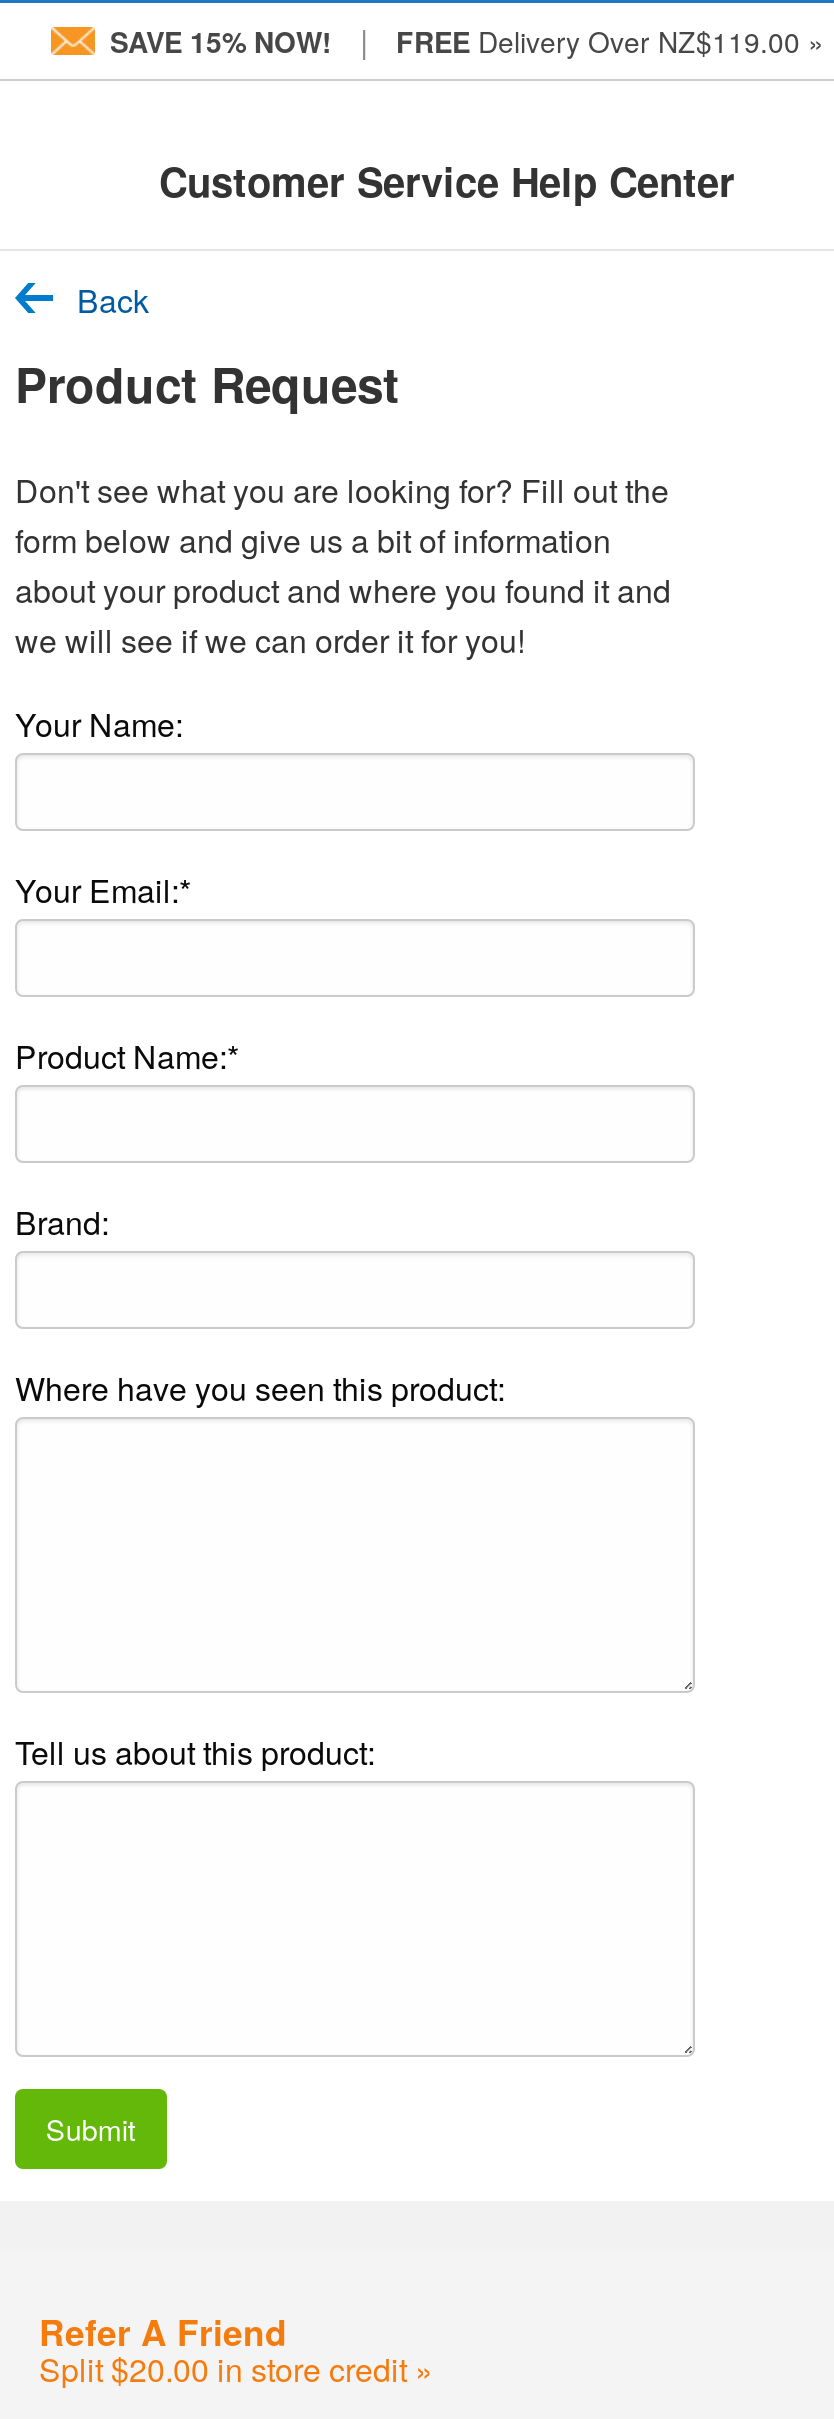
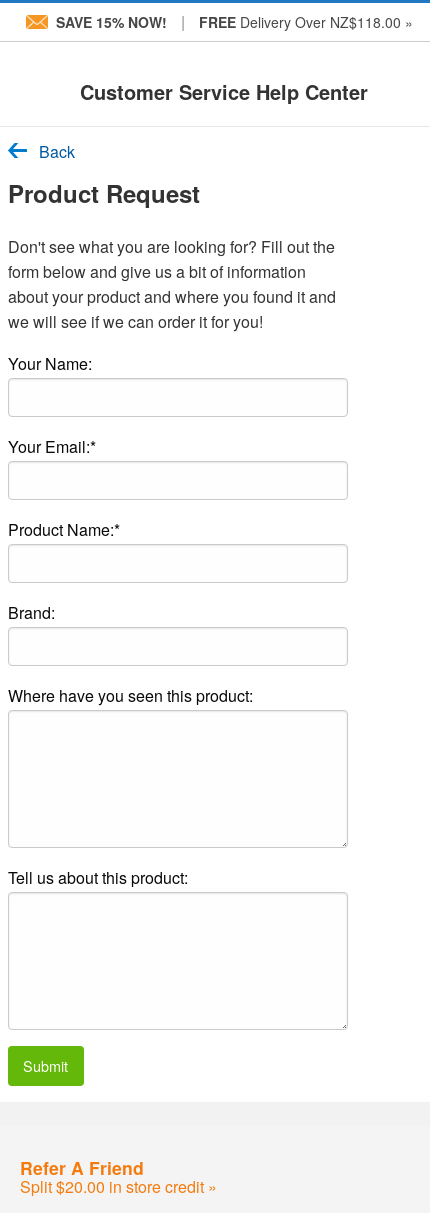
[396,21,824,61] FREE Delivery Over NZ$119.00 » -> [198,12,412,32] FREE Delivery Over NZ$118.00 »

